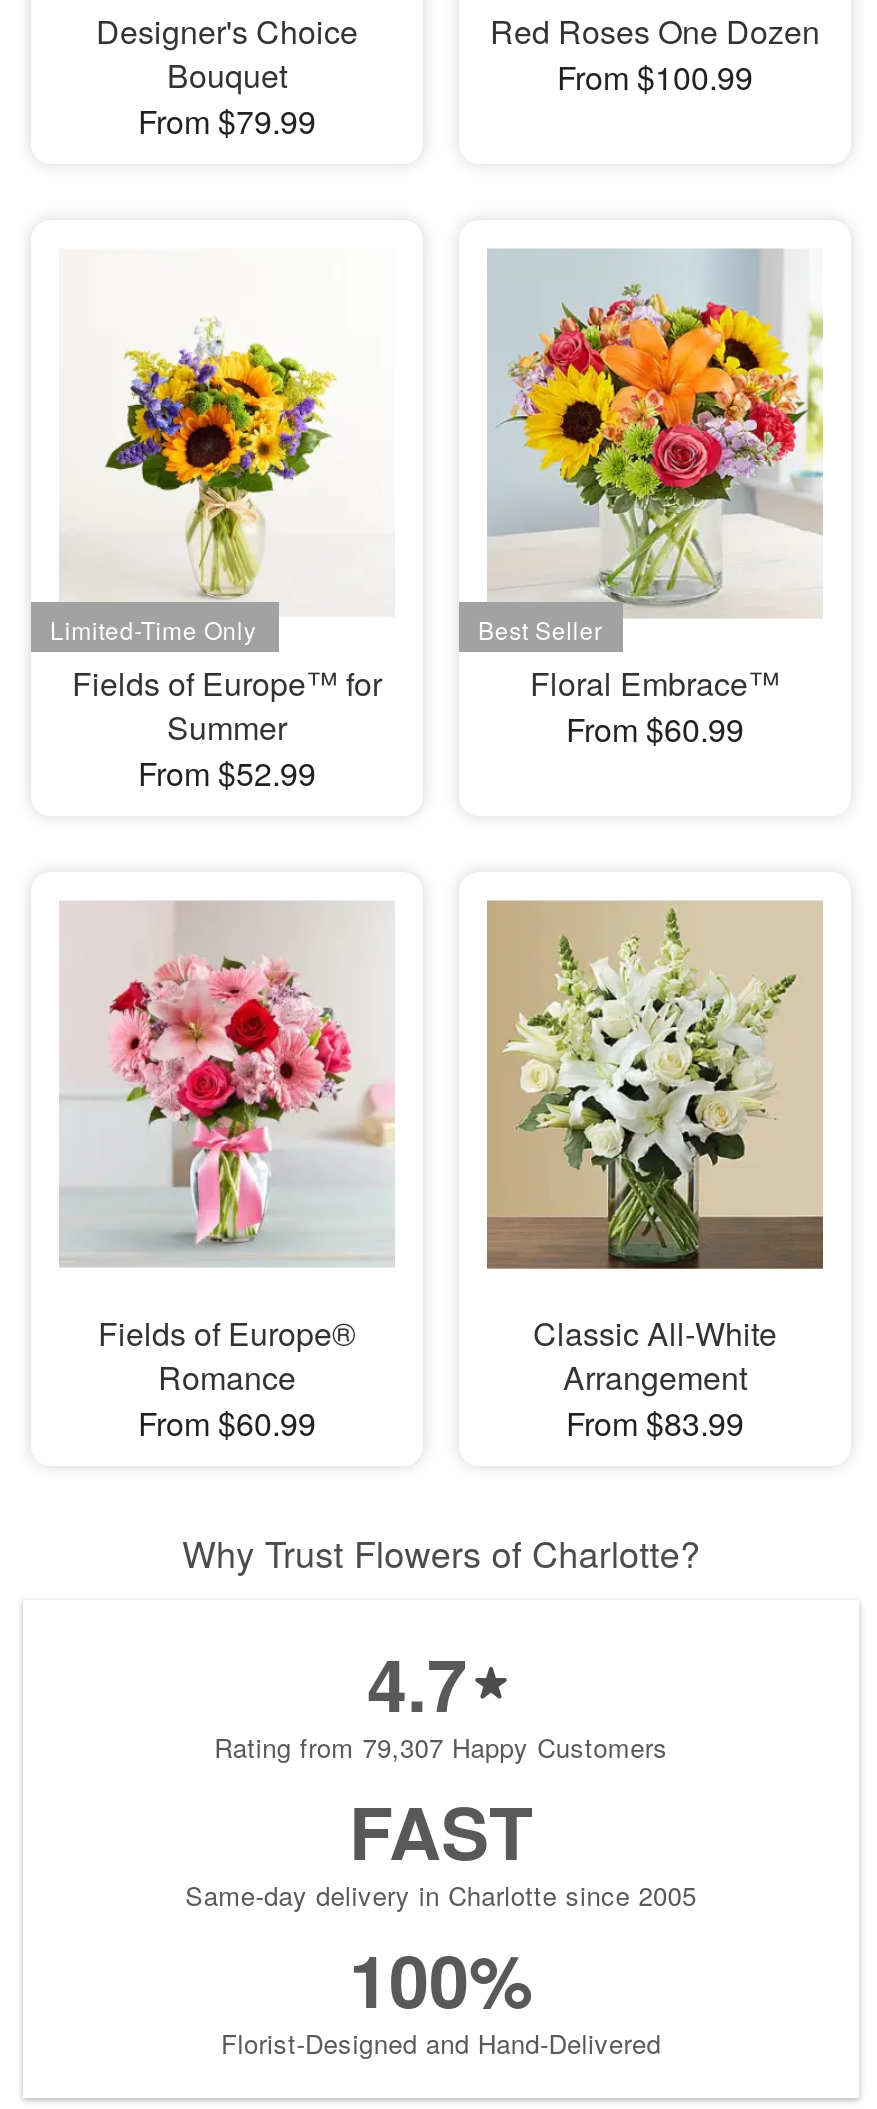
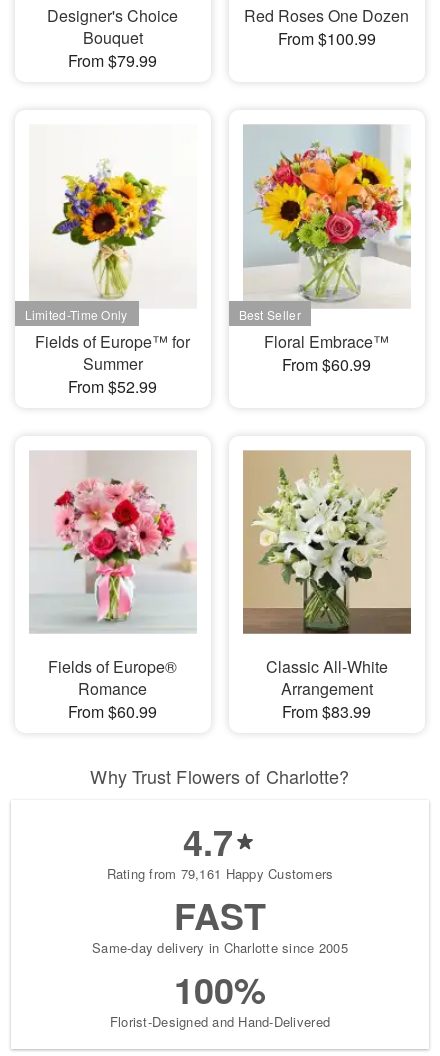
[214,1728,668,1766] Rating from 79,307 Happy Customers -> [107,864,333,883] Rating from 79,161 Happy Customers

